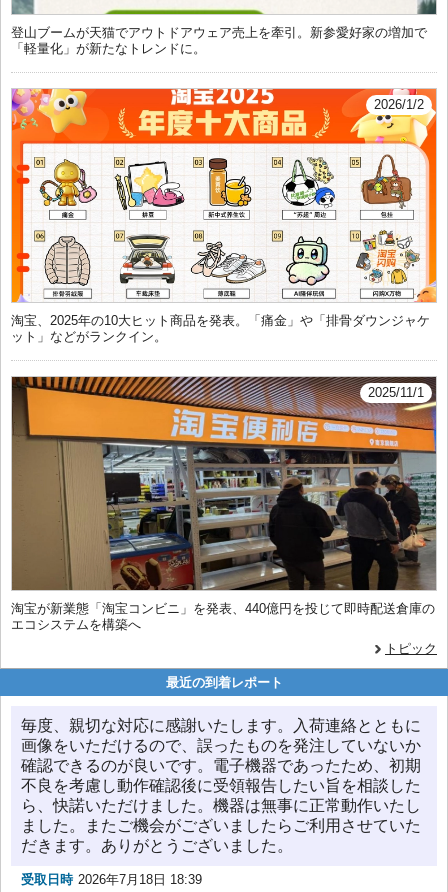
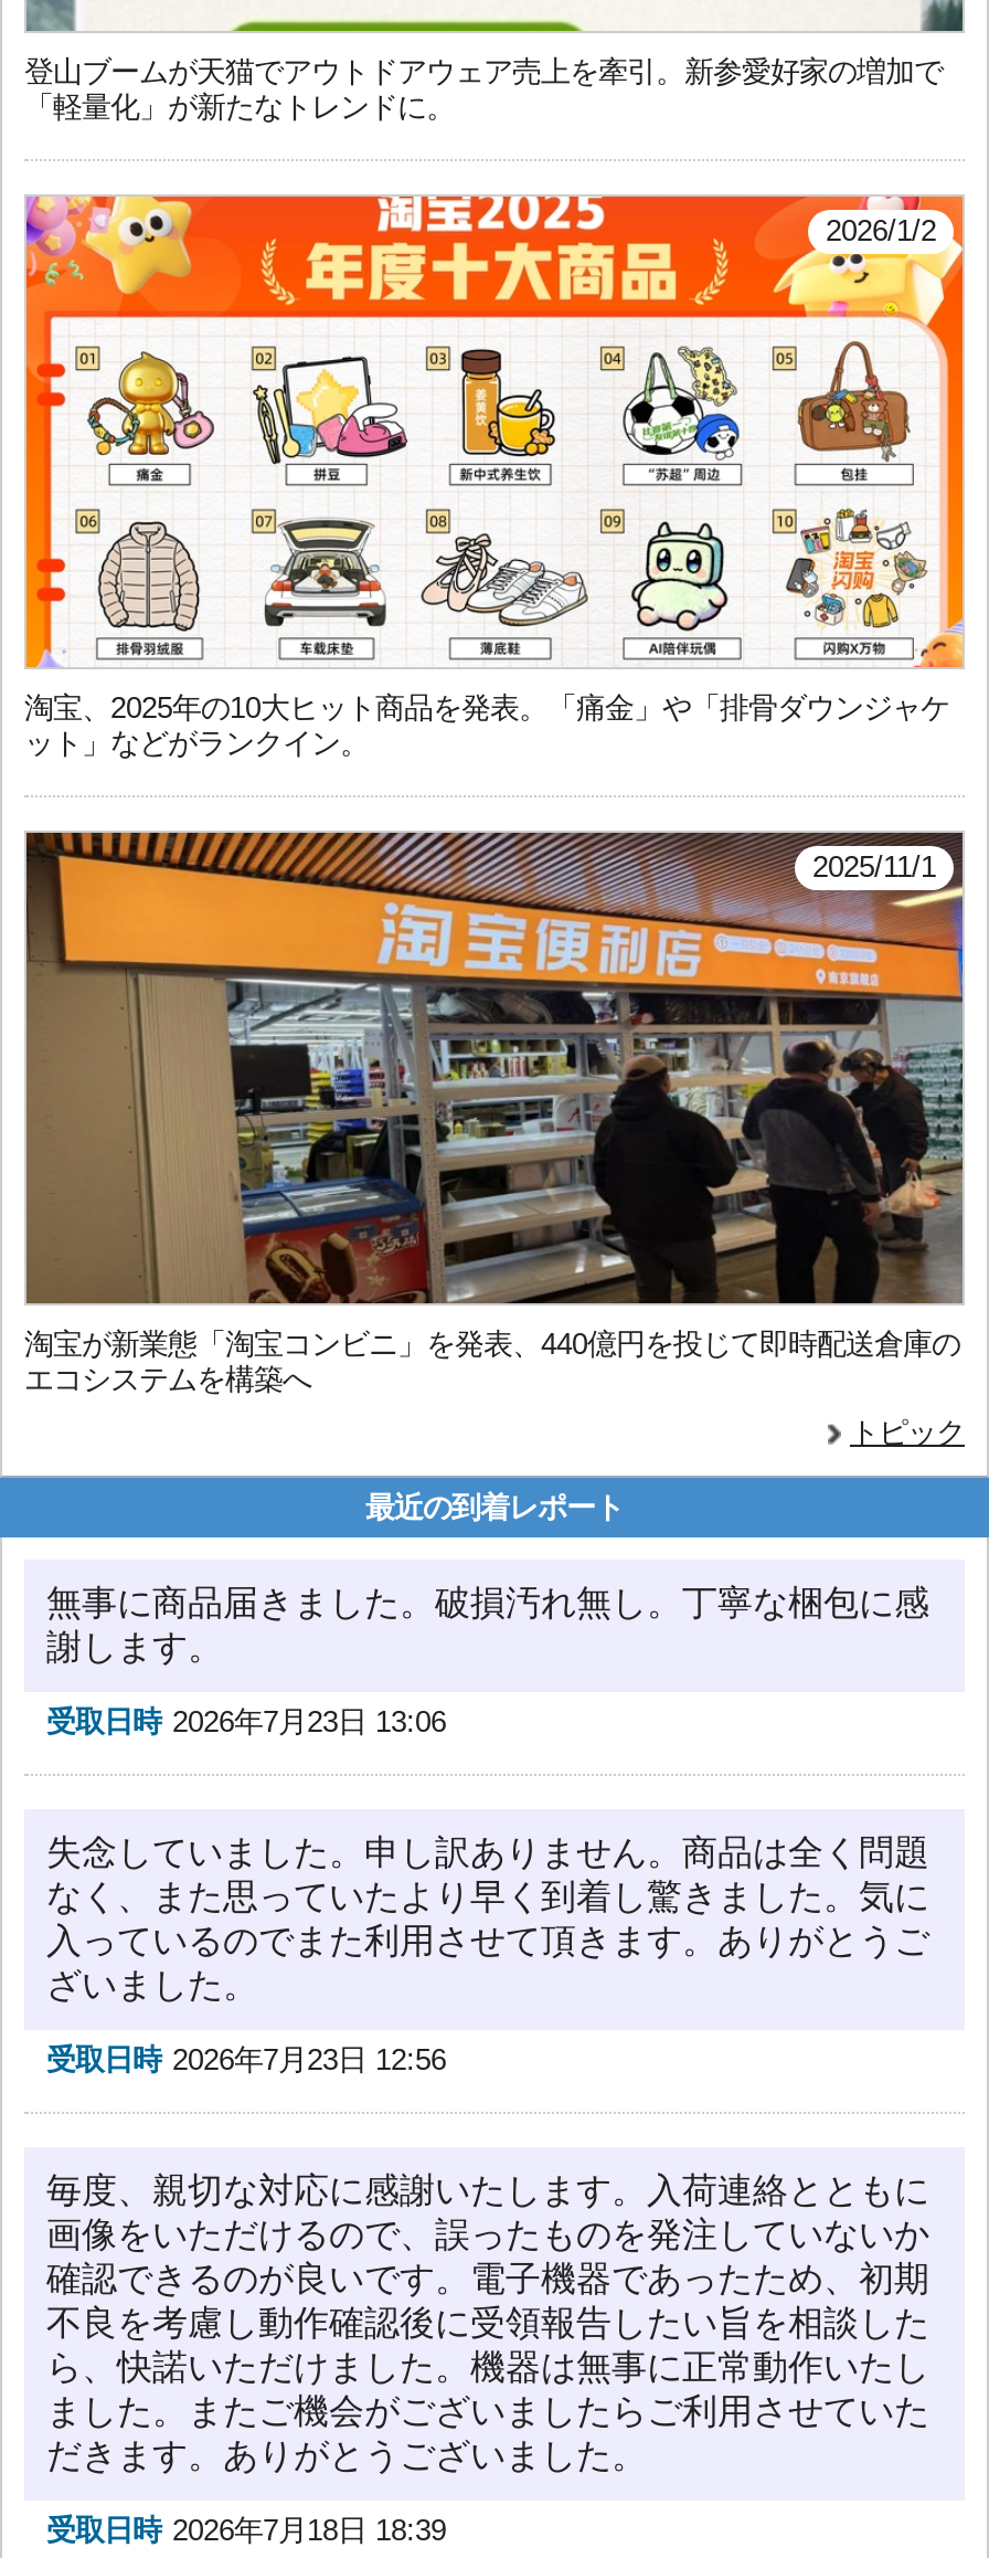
none -> [46,1585,929,1740] 無事に商品届きました。破損汚れ無し。丁寧な梱包に感 | 謝します。 | 受取日時 2026年7月23日 13:06
none -> [46,1835,929,2078] 失念していました。申し訳ありません。商品は全く問題 | なく、また思っていたより早く到着し驚きました。気に | 入っているのでまた利用させて頂きます。ありがとうご | ざいました。 | 受取日時 2026年7月23日 12:56

